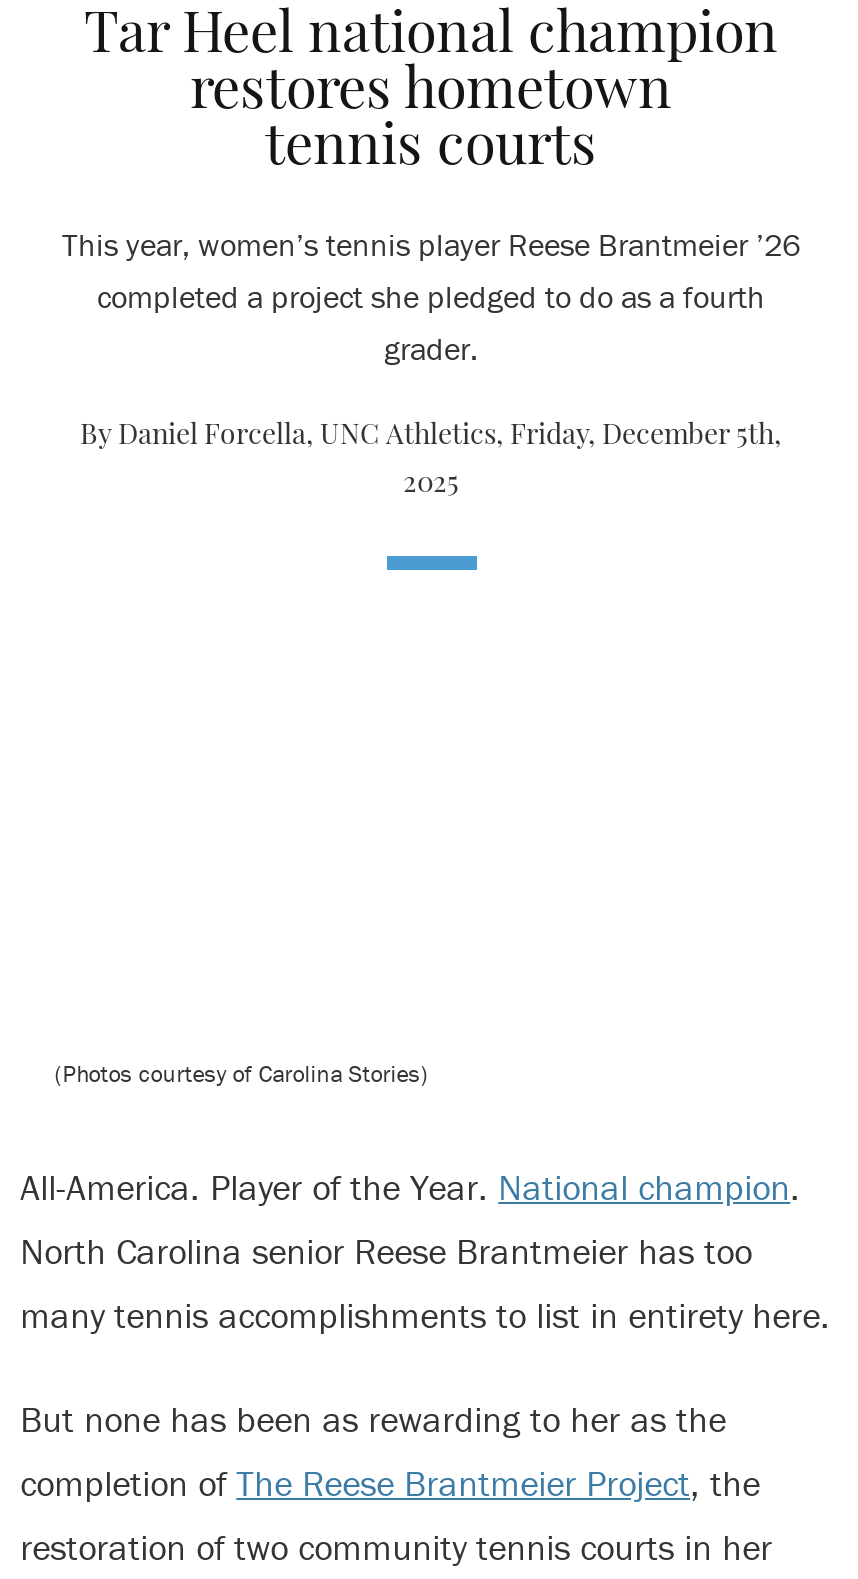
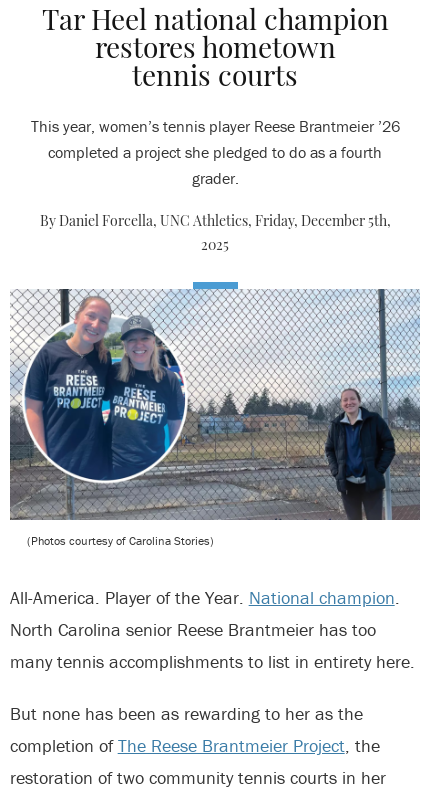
none -> [9,288,421,521] [image]

